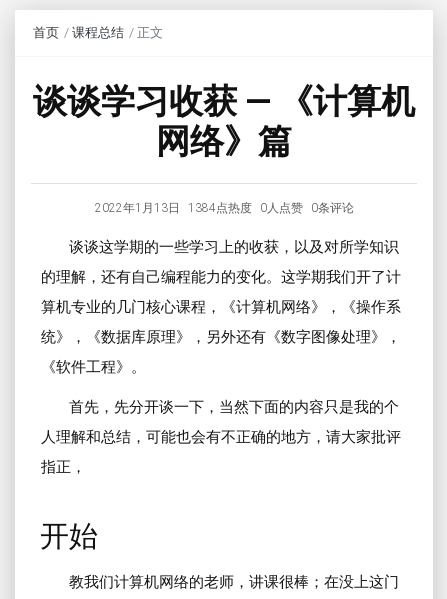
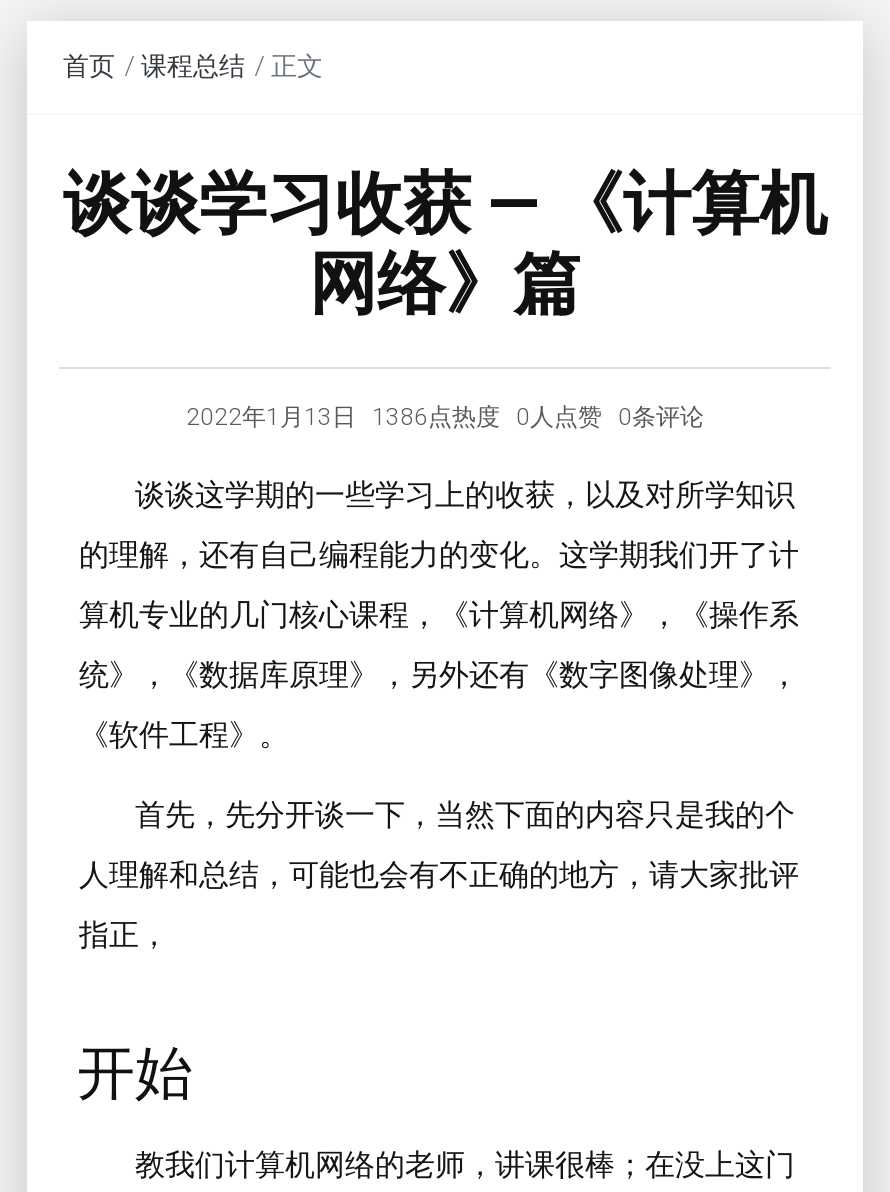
[94,201,353,215] 2022年1月13日 1384点热度 0人点赞 0条评论 -> [186,403,704,431] 2022年1月13日 1386点热度 0人点赞 0条评论

